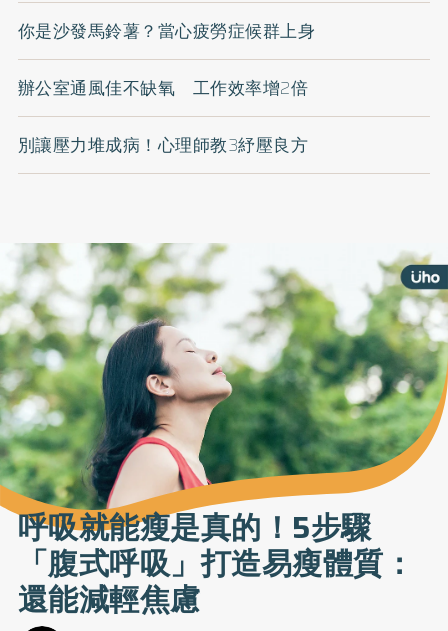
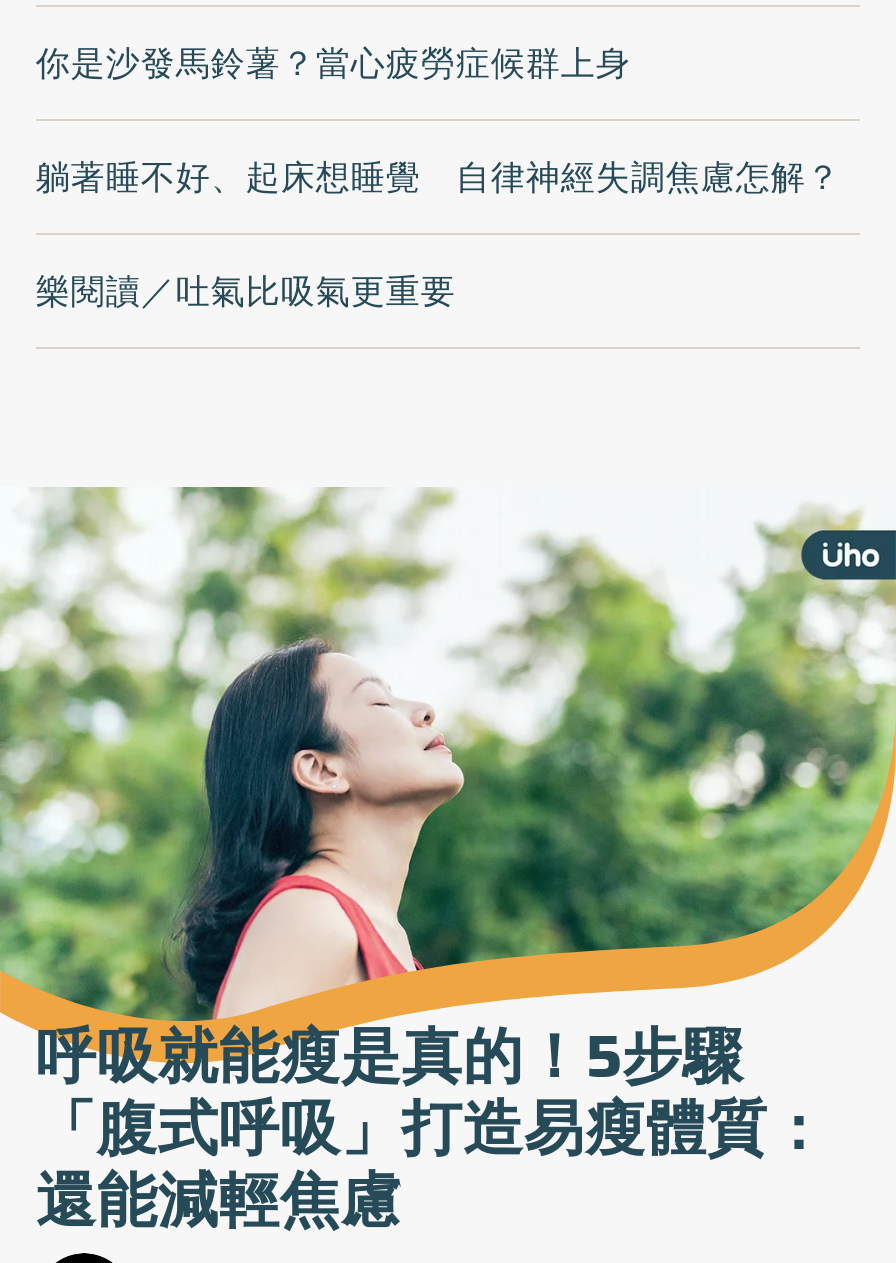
[18,75,308,101] 辦公室通風佳不缺氧 工作效率增2倍 -> [36,152,841,204] 躺著睡不好、起床想睡覺 自律神經失調焦慮怎解？
[18,132,308,158] 別讓壓力堆成病！心理師教3紓壓良方 -> [36,266,456,318] 樂閱讀／吐氣比吸氣更重要

